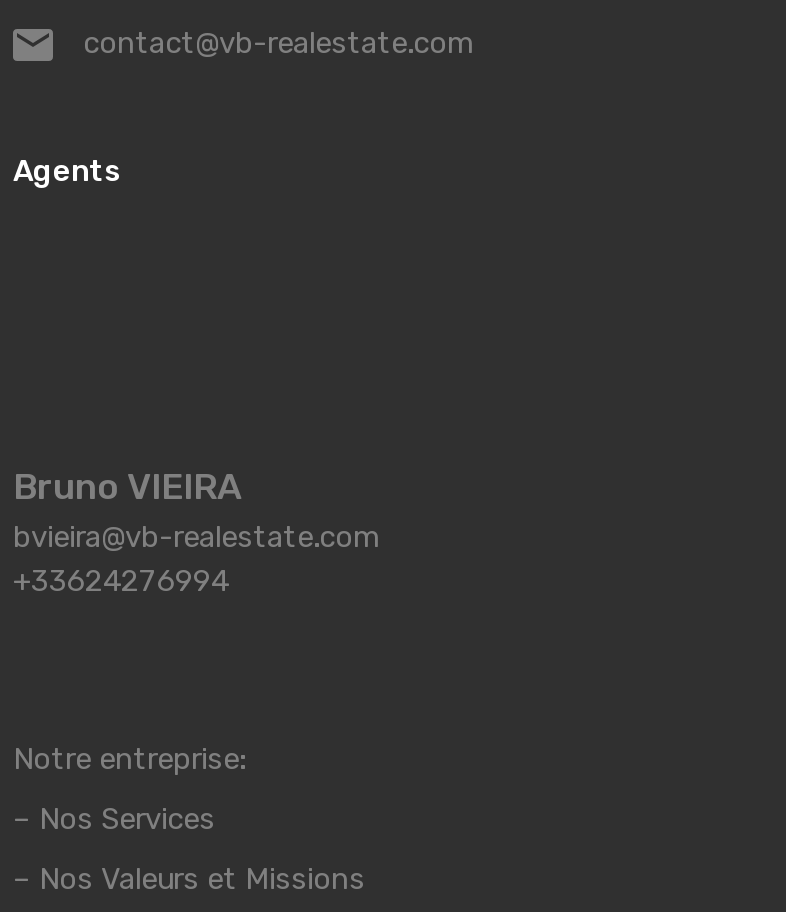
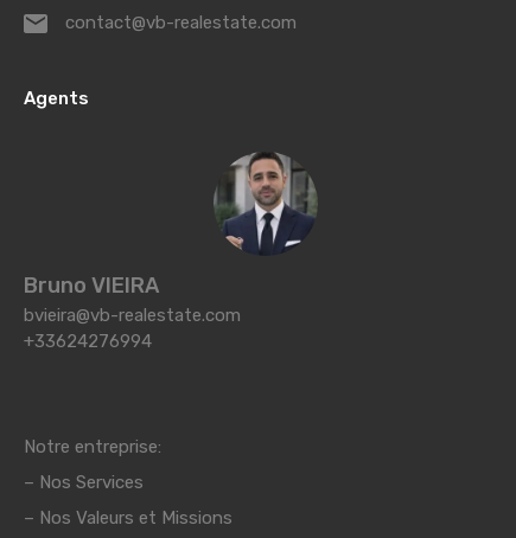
none -> [212,152,318,256] [image]

